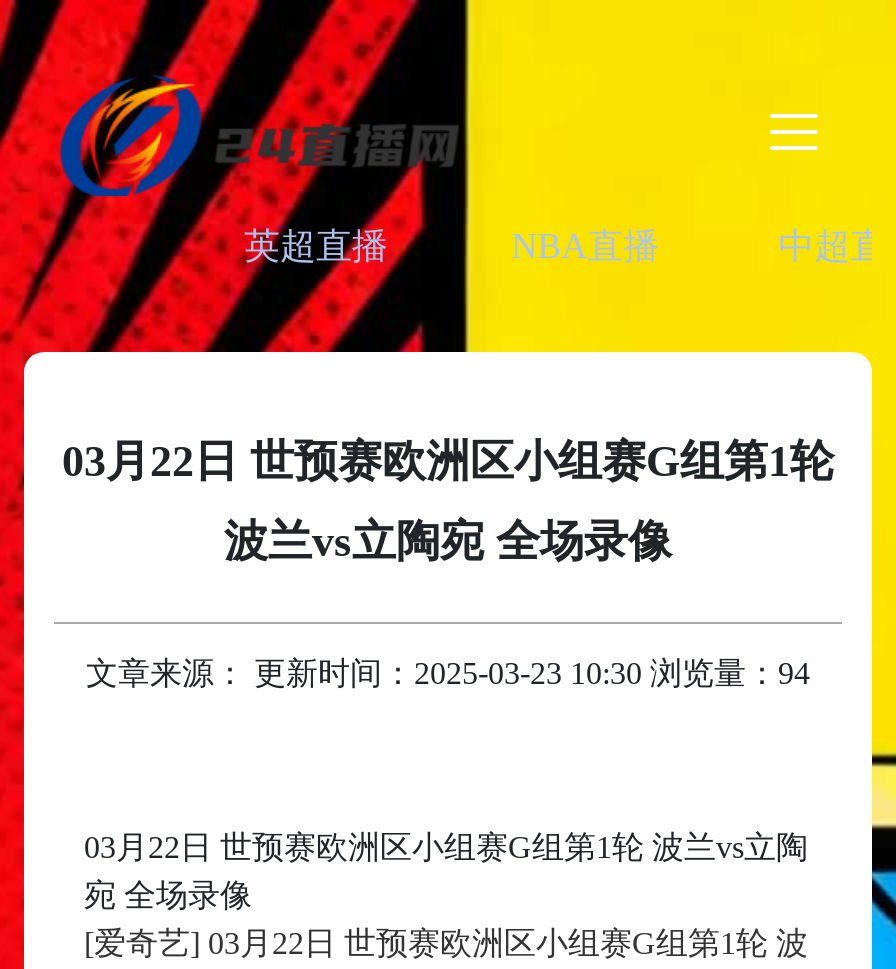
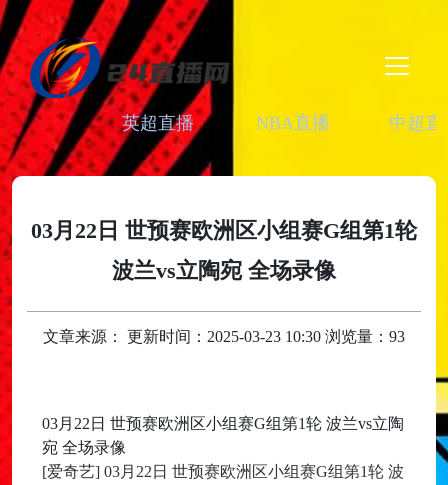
[86,656,810,690] 文章来源： 更新时间：2025-03-23 10:30 浏览量：94 -> [43,328,405,345] 文章来源： 更新时间：2025-03-23 10:30 浏览量：93

